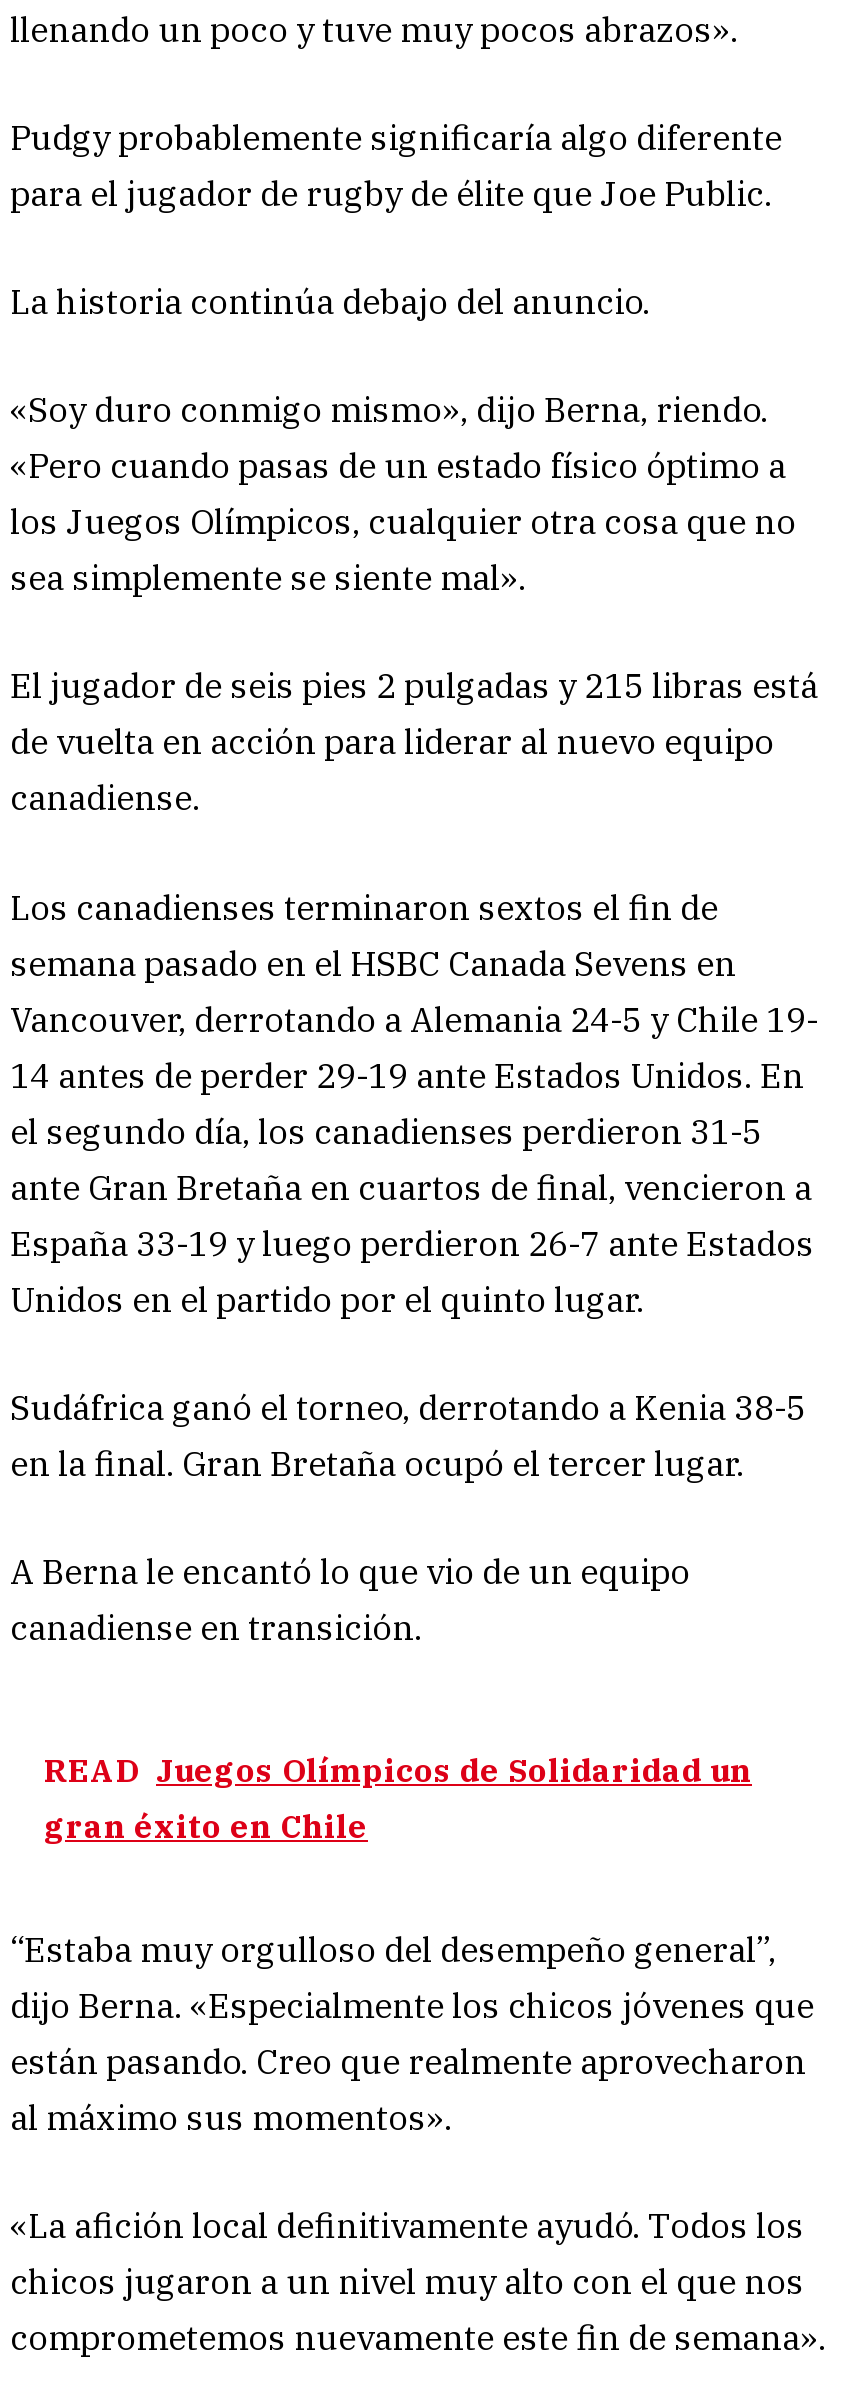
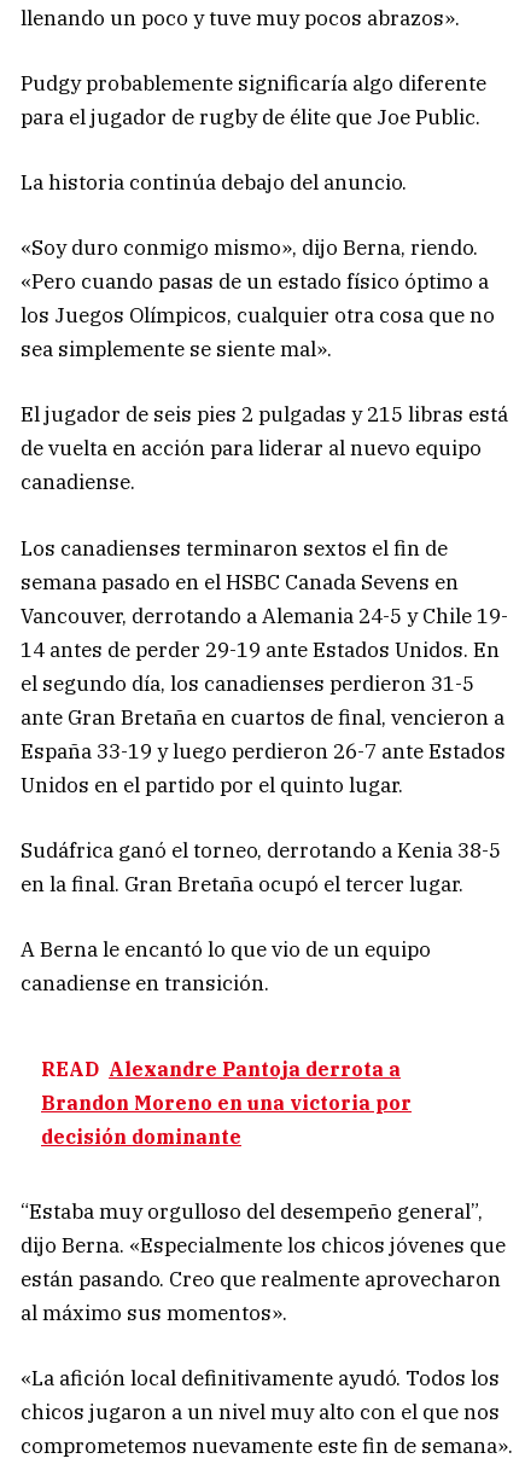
[44,1750,752,1846] READ Juegos Olímpicos de Solidaridad un | gran éxito en Chile -> [41,1057,412,1149] READ Alexandre Pantoja derrota a | Brandon Moreno en una victoria por | decisión dominante

